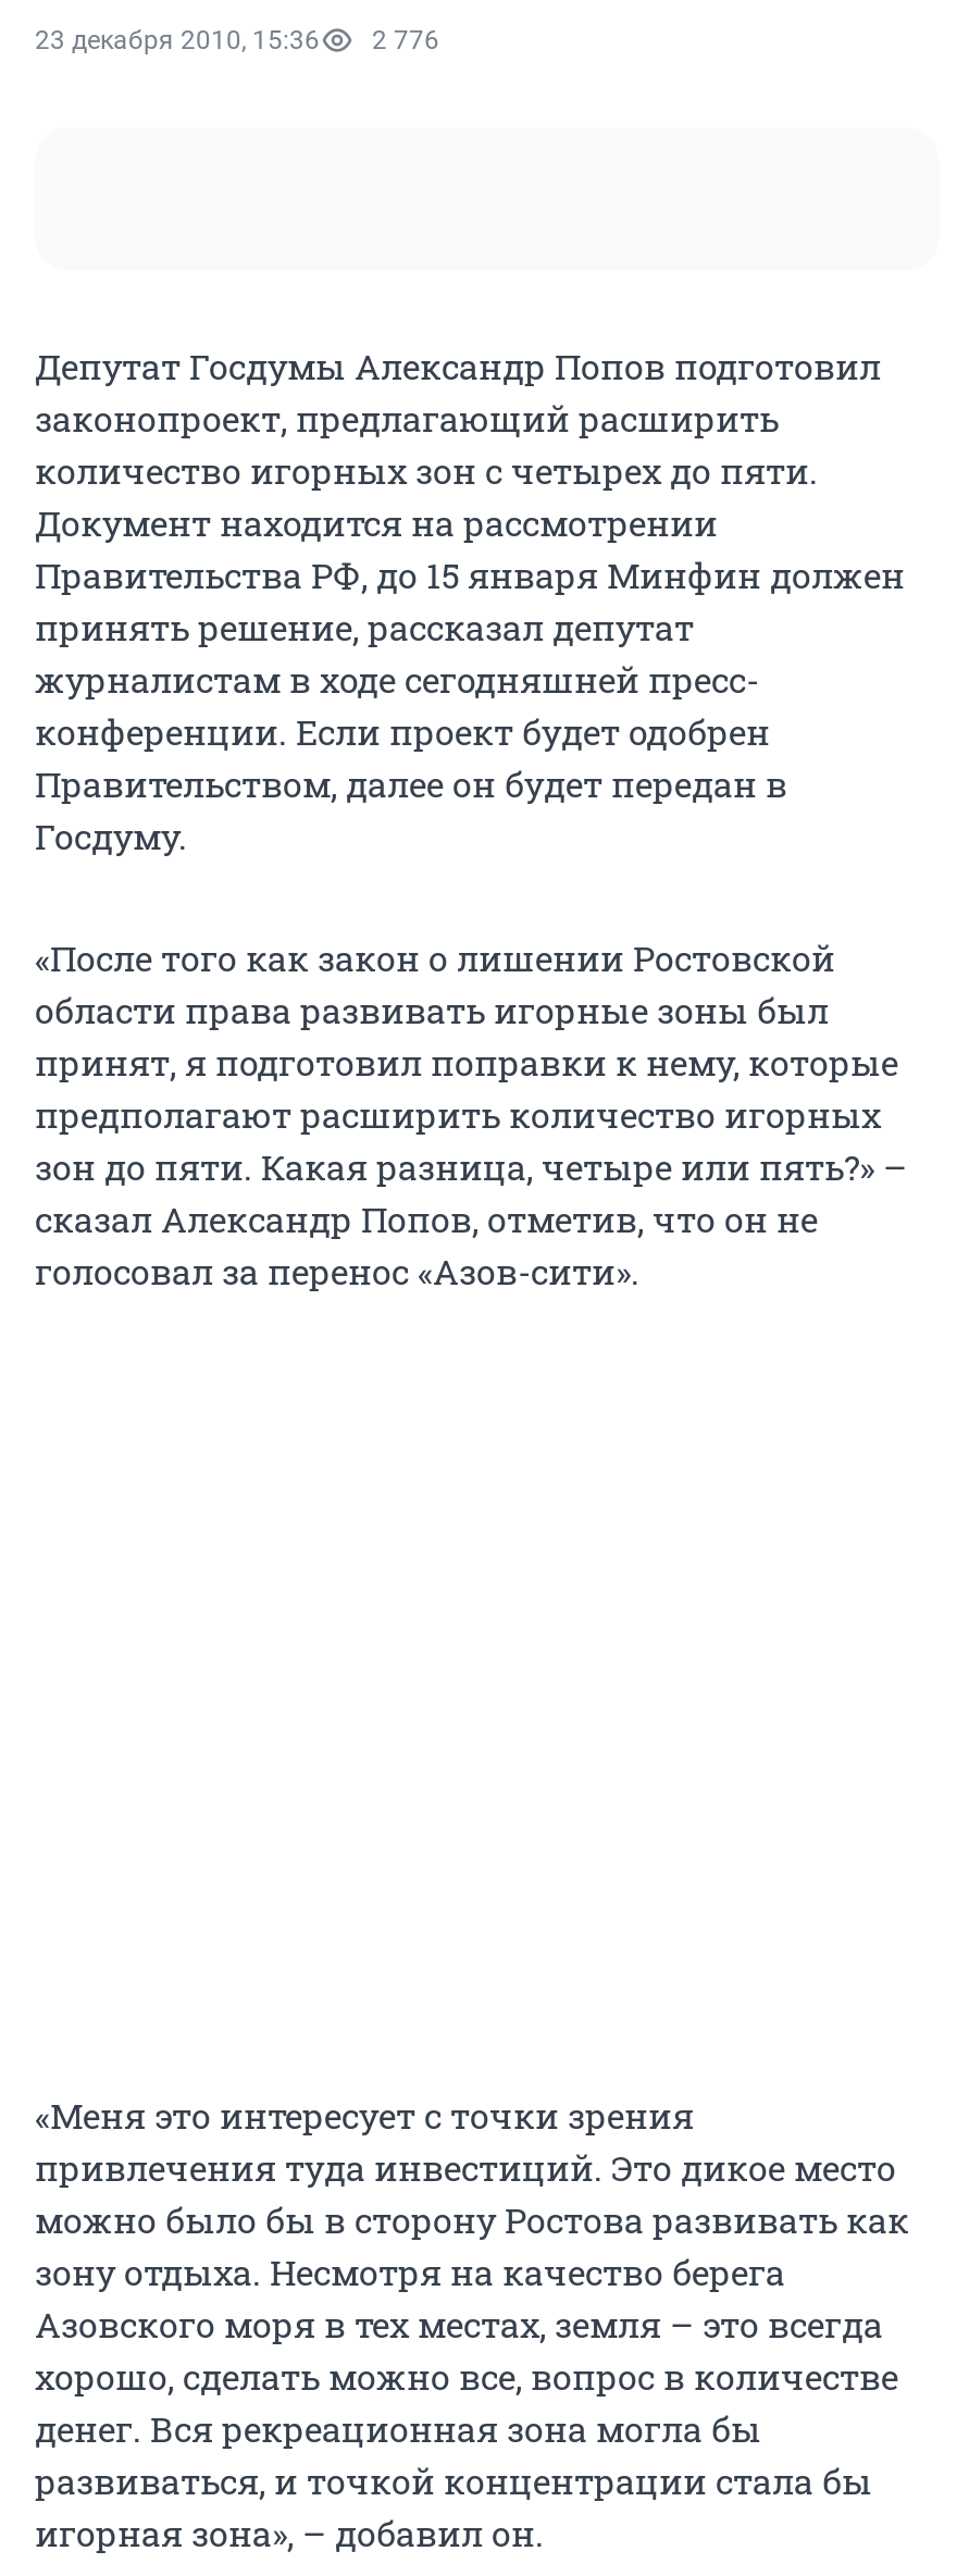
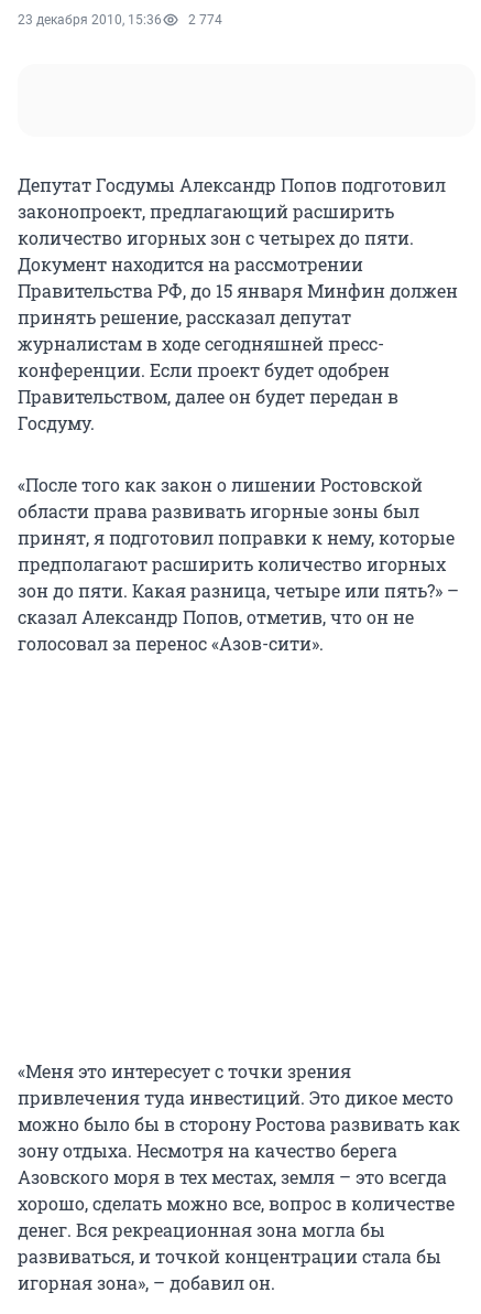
[35,25,439,56] 23 декабря 2010, 15:36 2 776 -> [18,12,222,28] 23 декабря 2010, 15:36 2 774

